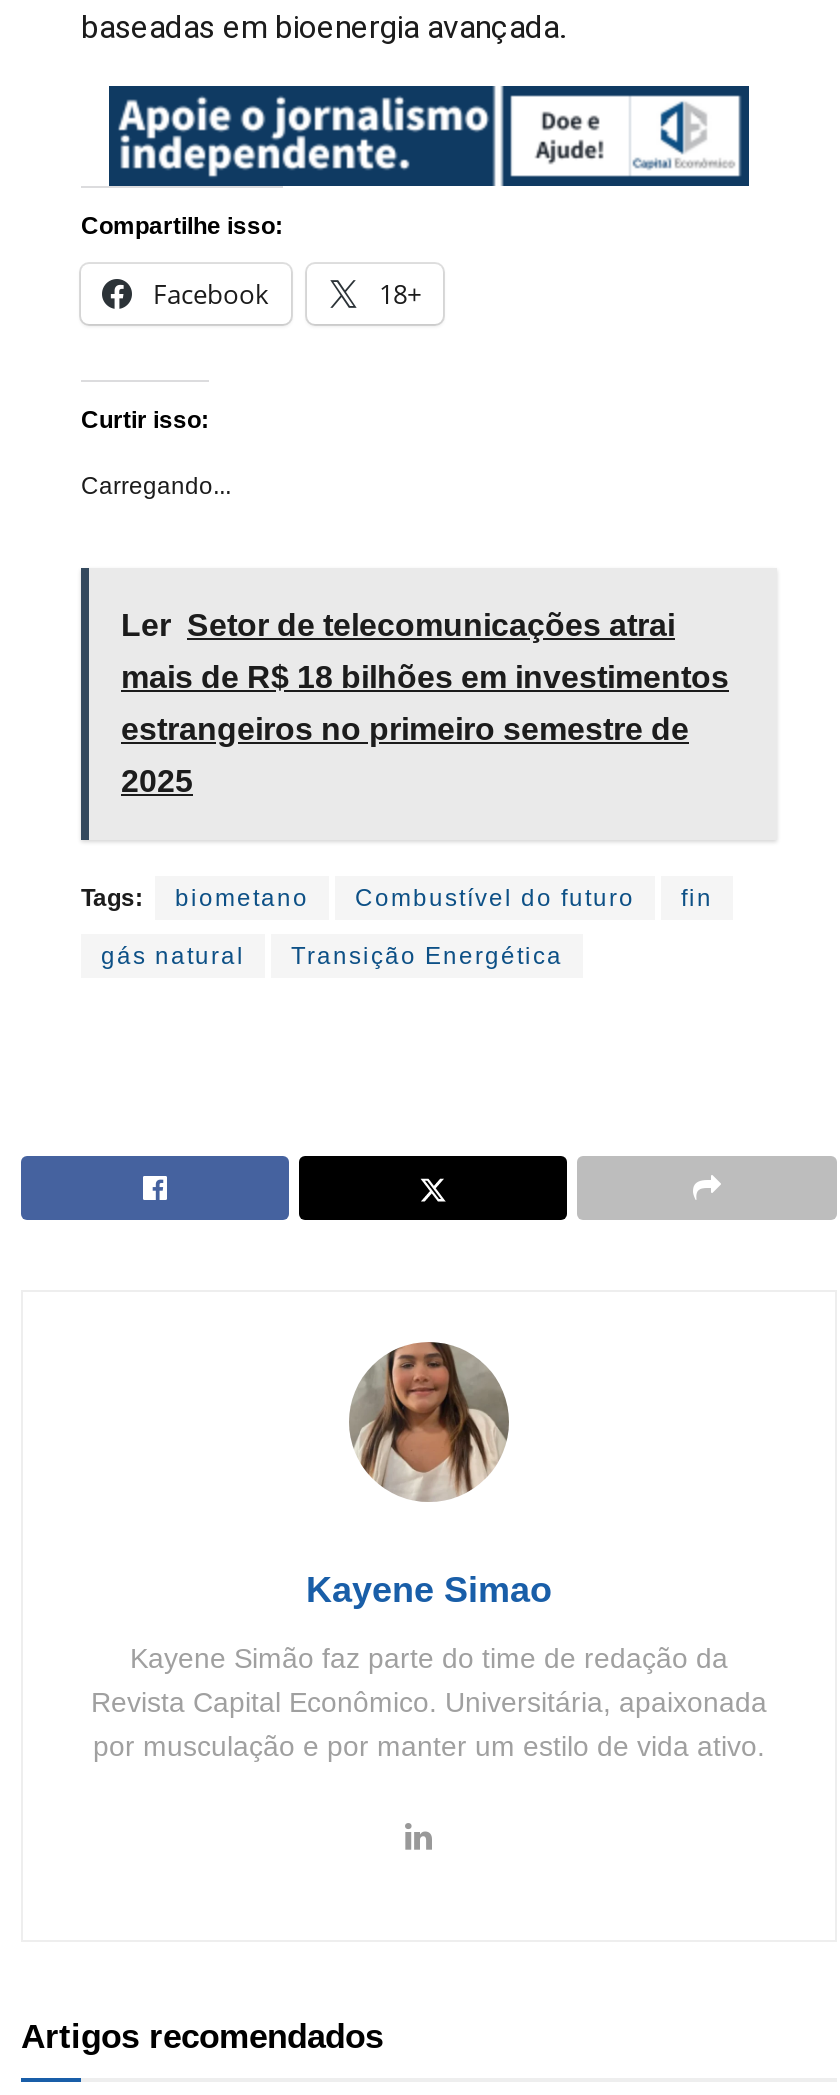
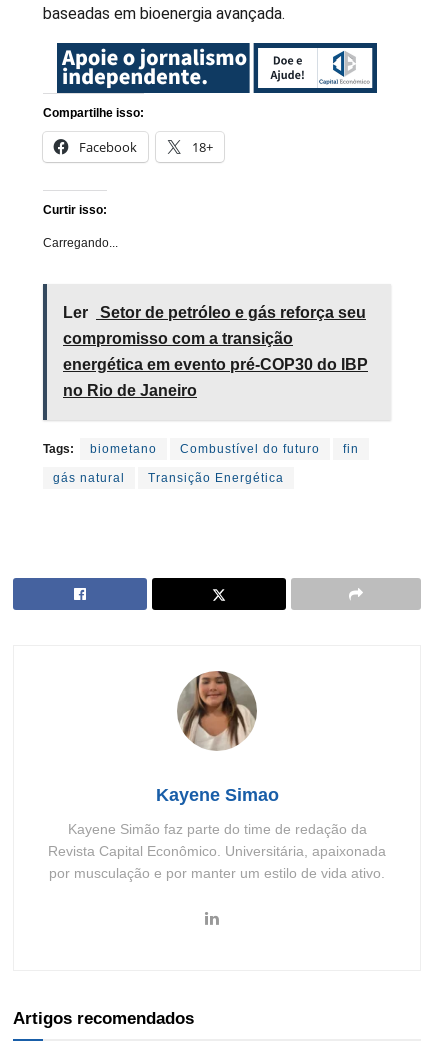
[121,607,675,641] Ler Setor de telecomunicações atrai -> [63,304,366,321] Ler Setor de petróleo e gás reforça seu
[121,659,729,693] mais de R$ 18 bilhões em investimentos -> [63,330,293,347] compromisso com a transição
[121,711,689,745] estrangeiros no primeiro semestre de -> [63,356,368,373] energética em evento pré-COP30 do IBP
[121,763,193,797] 2025 -> [63,382,197,399] no Rio de Janeiro

